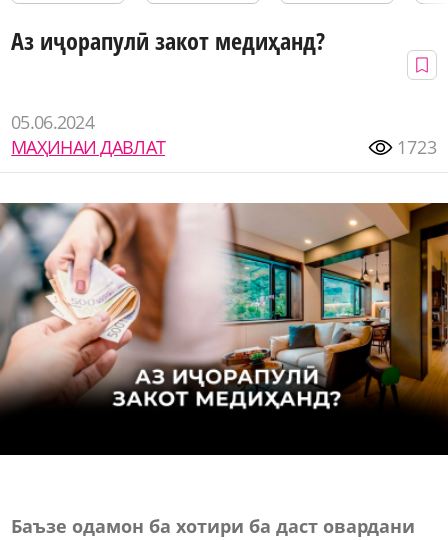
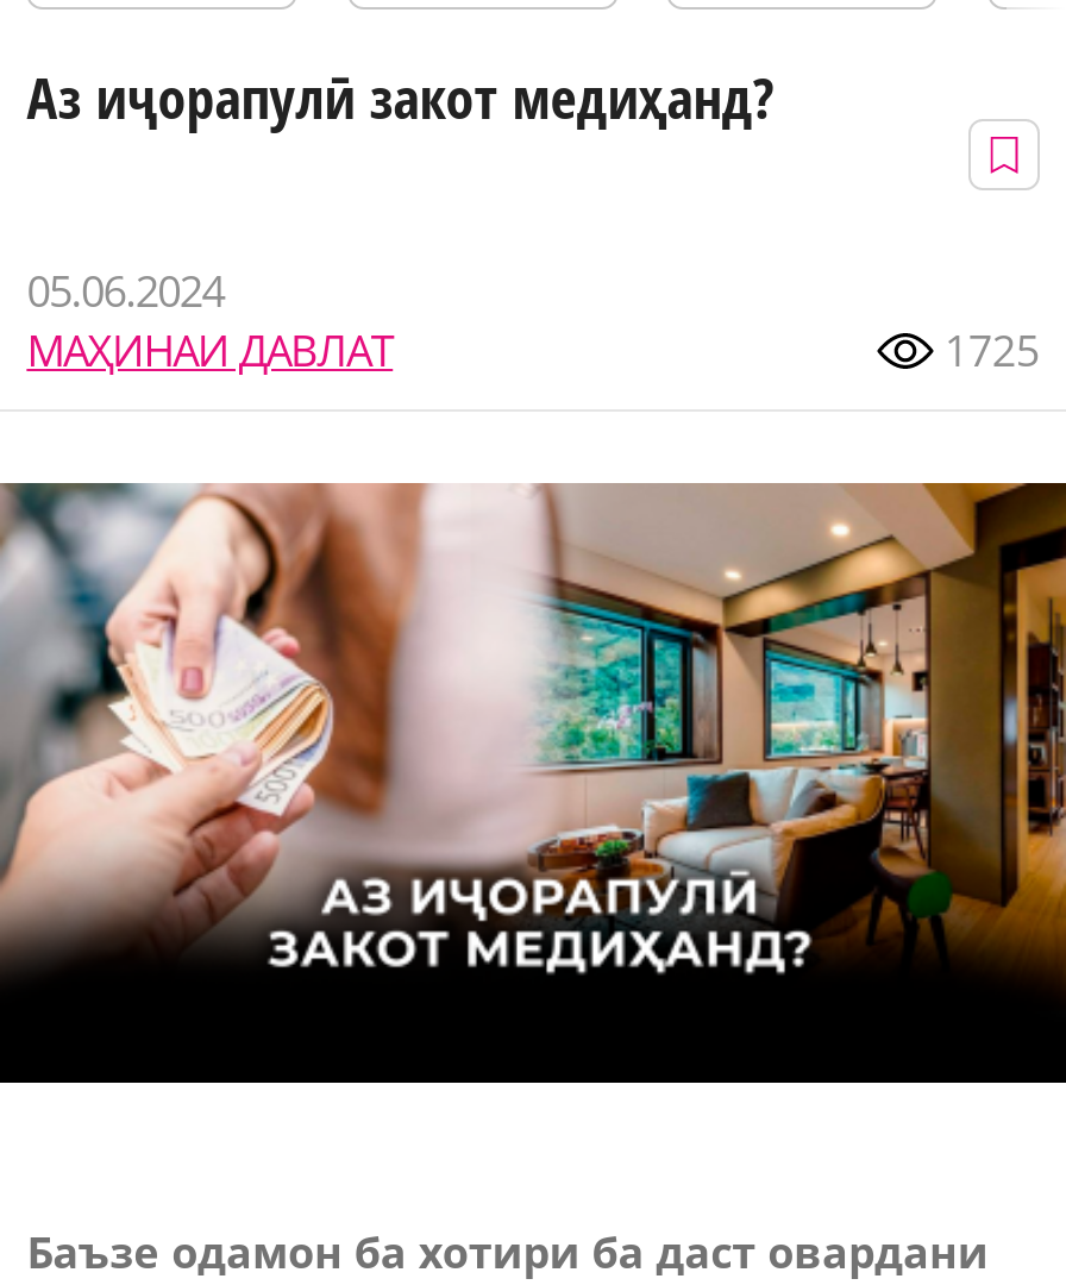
[397,135,437,159] 1723 -> [944,322,1039,379] 1725

